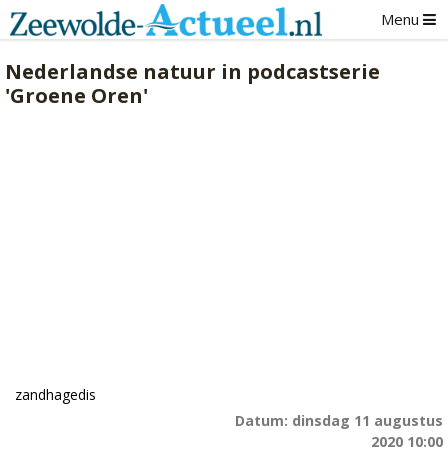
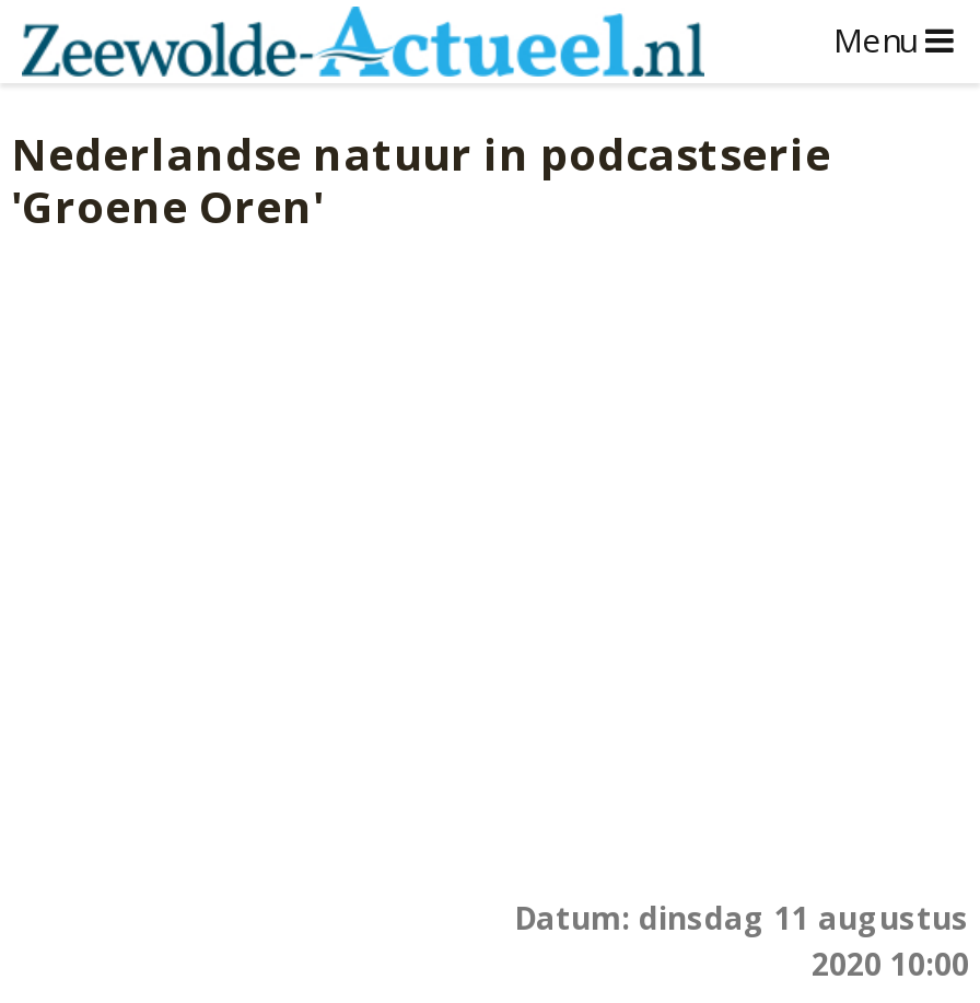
[15,385,96,404] zandhagedis -> none

